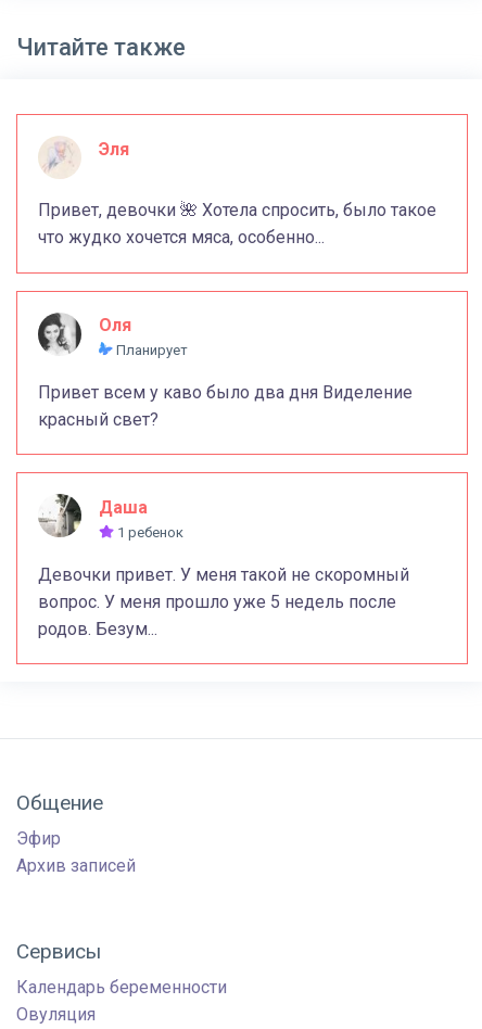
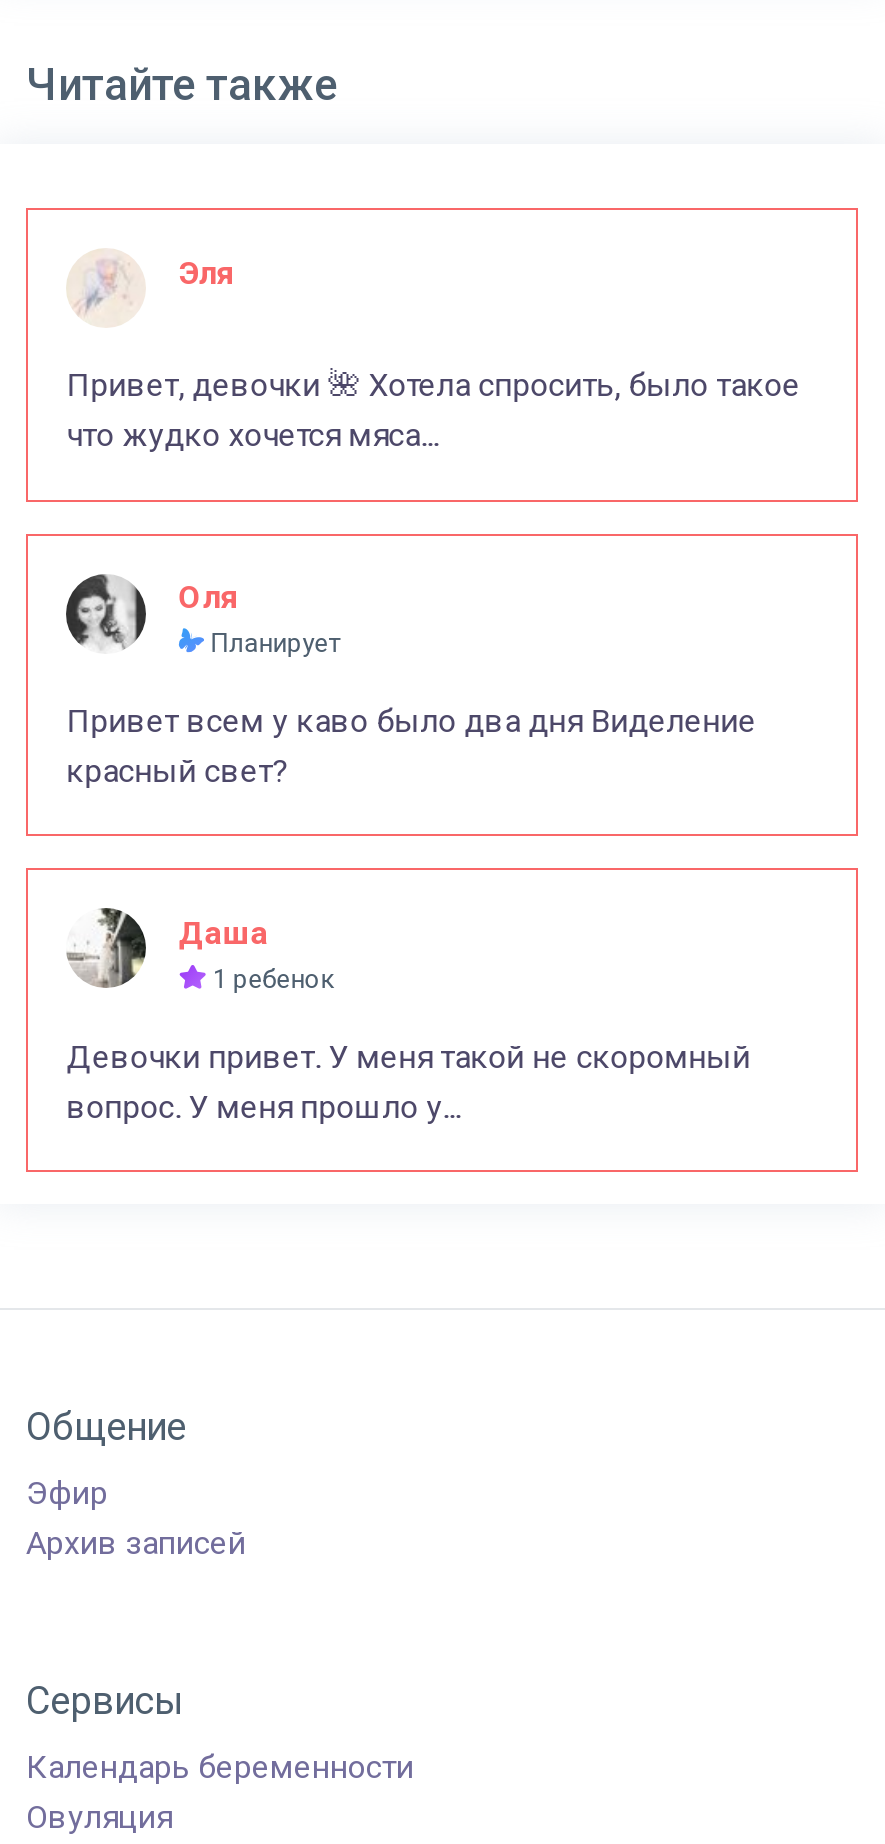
[38,227,325,248] что жудко хочется мяса, особенно... -> [66,417,438,455] что жудко хочется мяса...
[38,591,396,639] вопрос. У меня прошло уже 5 недель после | родов. Безум... -> [66,1088,460,1126] вопрос. У меня прошло у...

